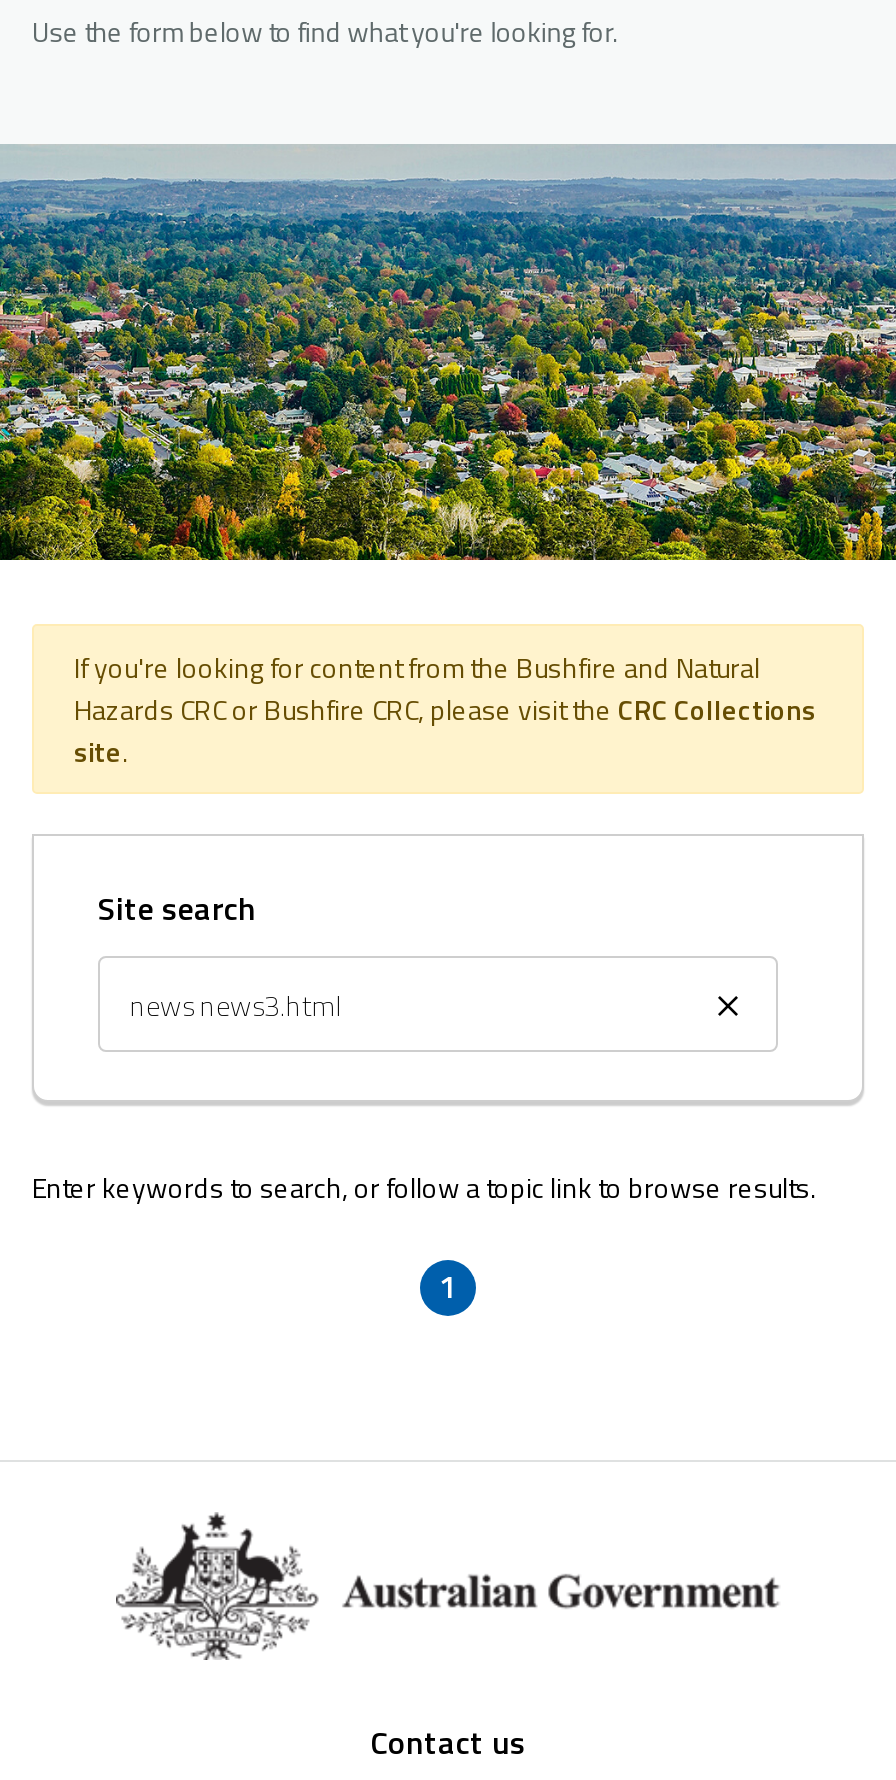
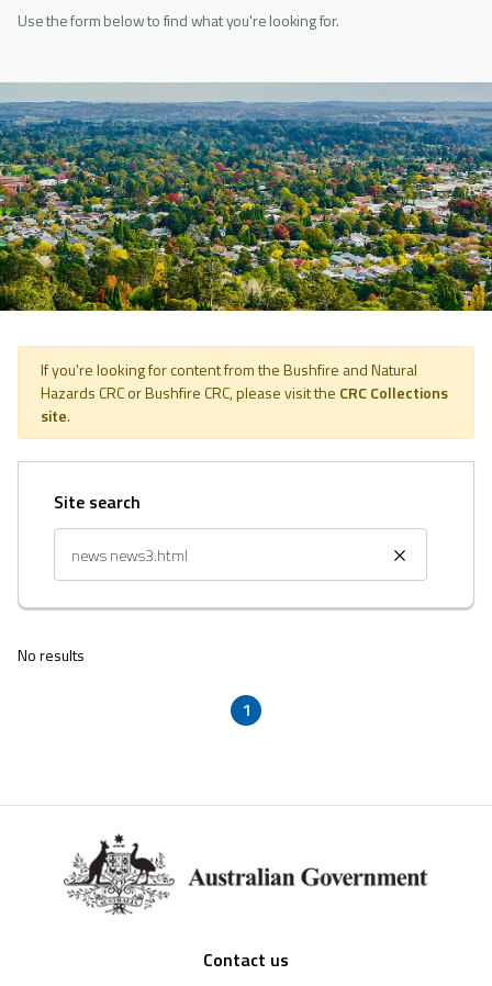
[32,1166,816,1208] Enter keywords to search, or follow a topic link to browse results. -> [18,643,85,666] No results

